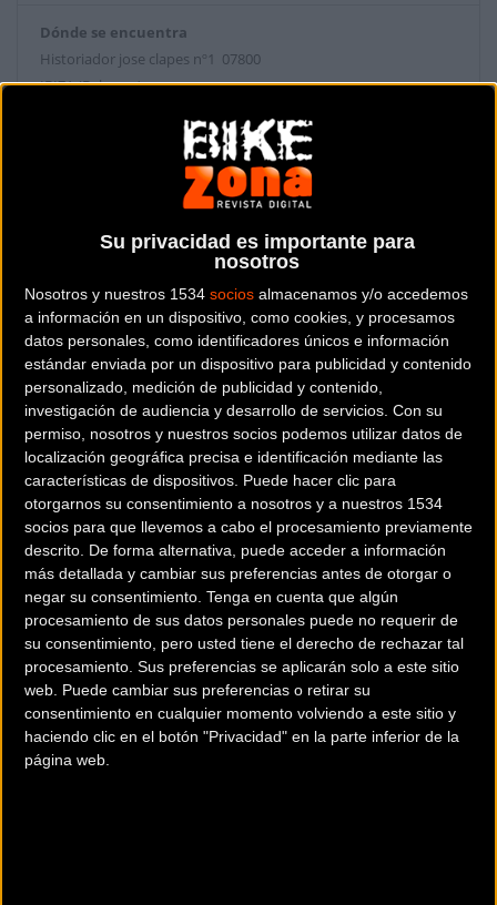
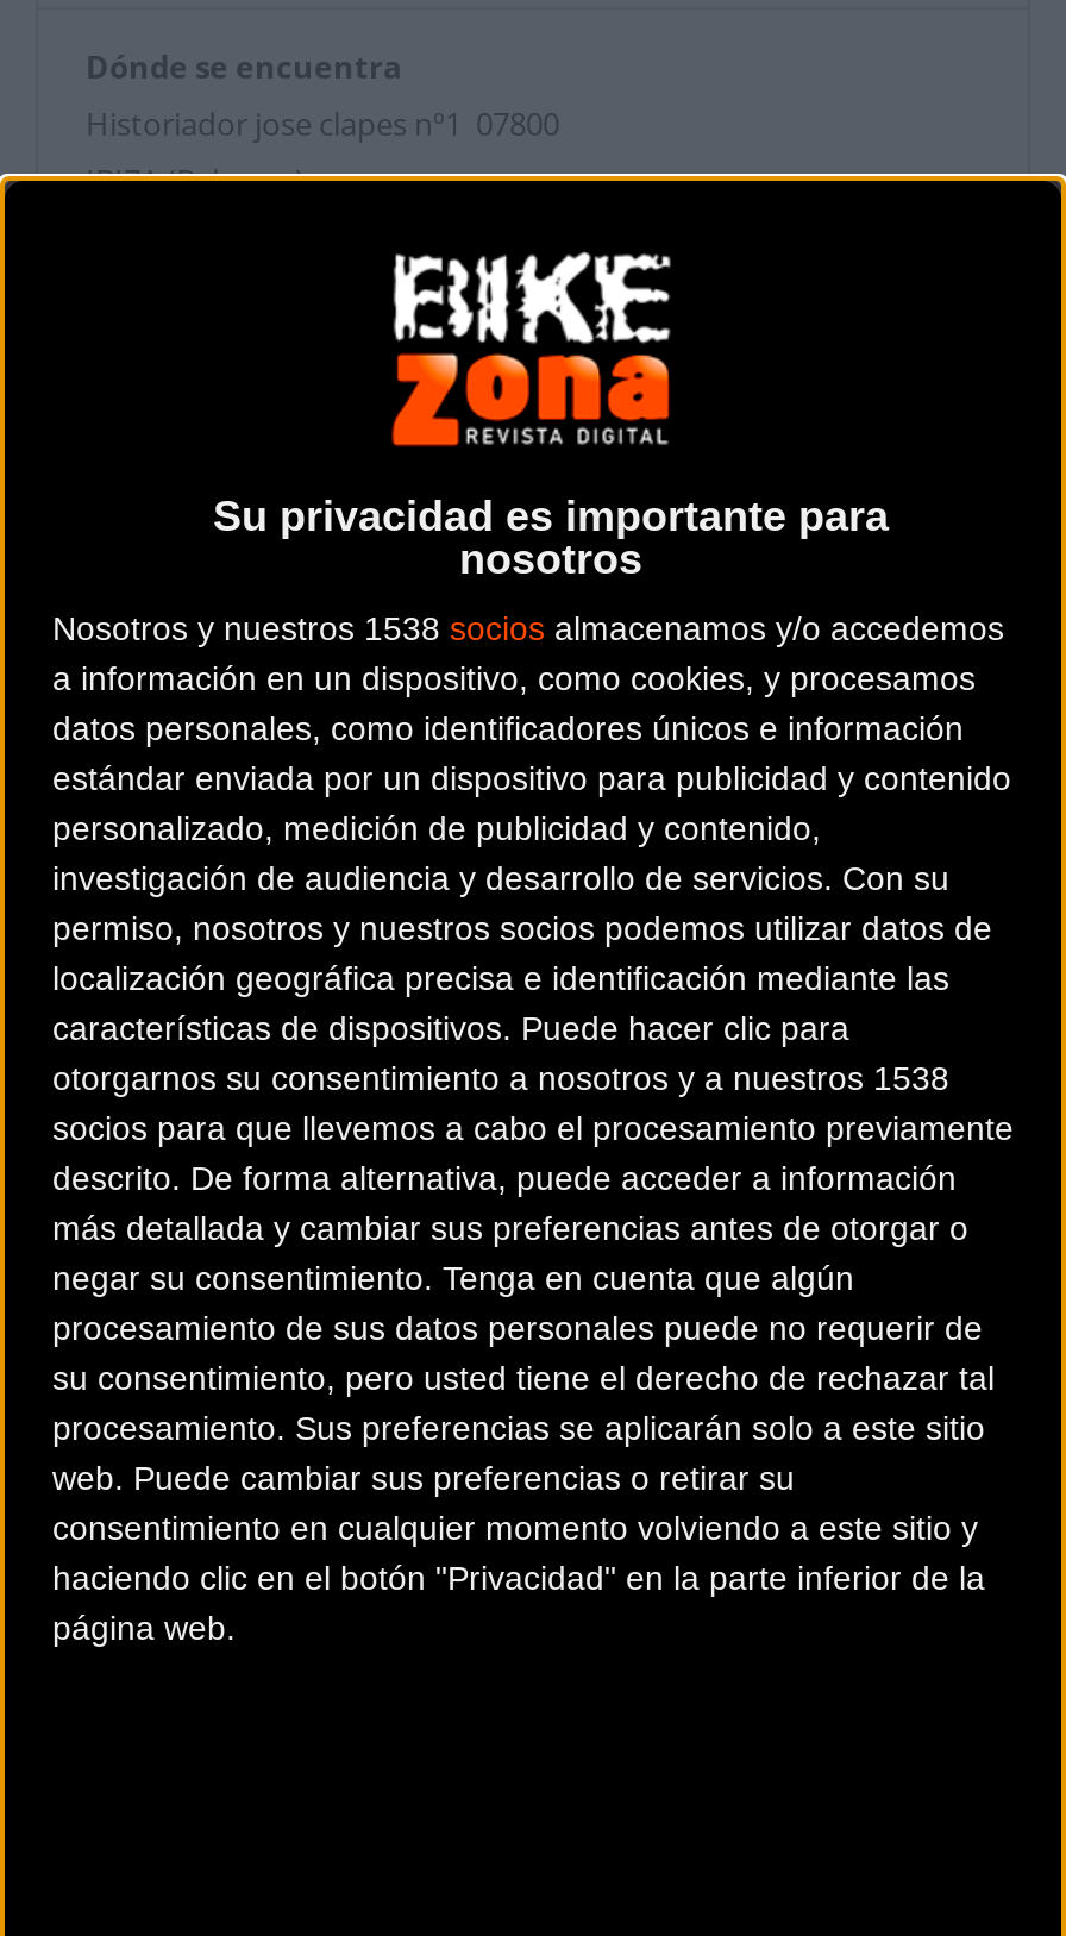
[24,284,468,302] Nosotros y nuestros 1534 socios almacenamos y/o accedemos -> [52,608,1004,646] Nosotros y nuestros 1538 socios almacenamos y/o accedemos
[24,494,443,512] otorgarnos su consentimiento a nosotros y a nuestros 1534 -> [52,1058,949,1096] otorgarnos su consentimiento a nosotros y a nuestros 1538

